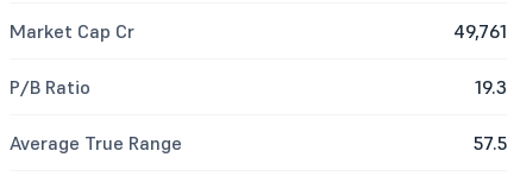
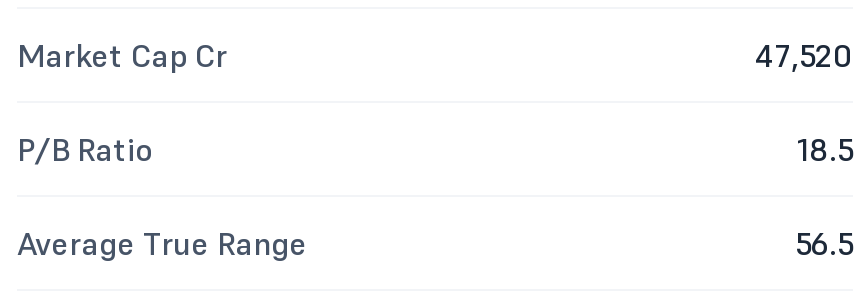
[453,19,507,43] 49,761 -> [755,35,853,75] 47,520
[475,75,507,99] 19.3 -> [797,129,853,169] 18.5
[474,131,507,155] 57.5 -> [795,223,853,263] 56.5

